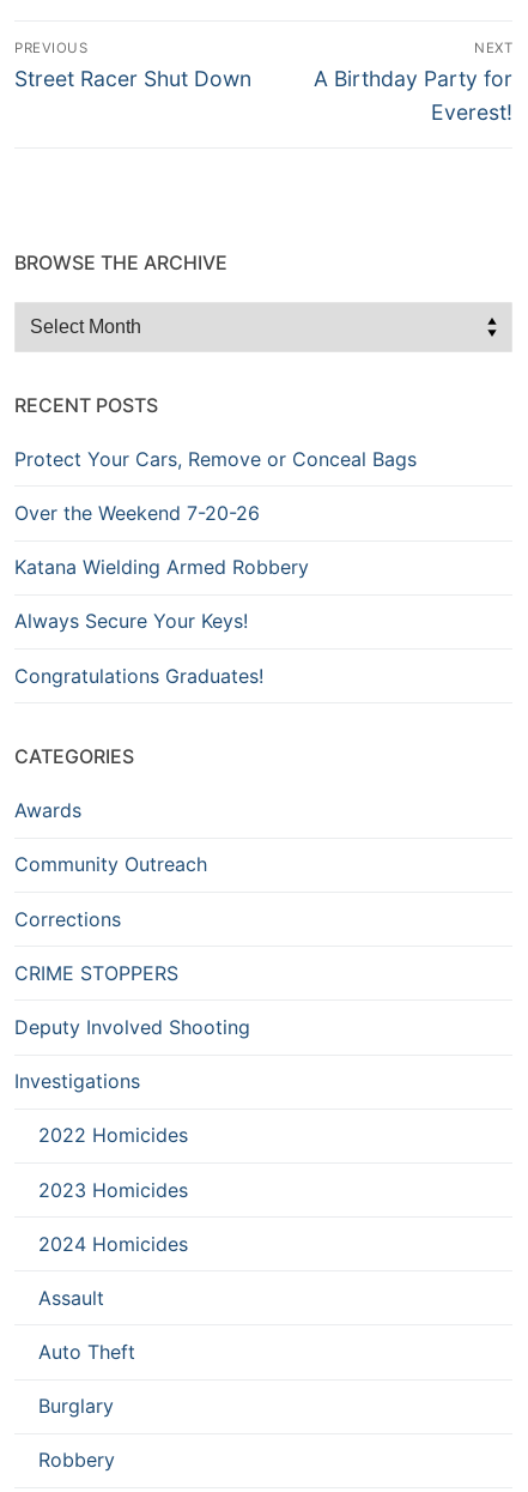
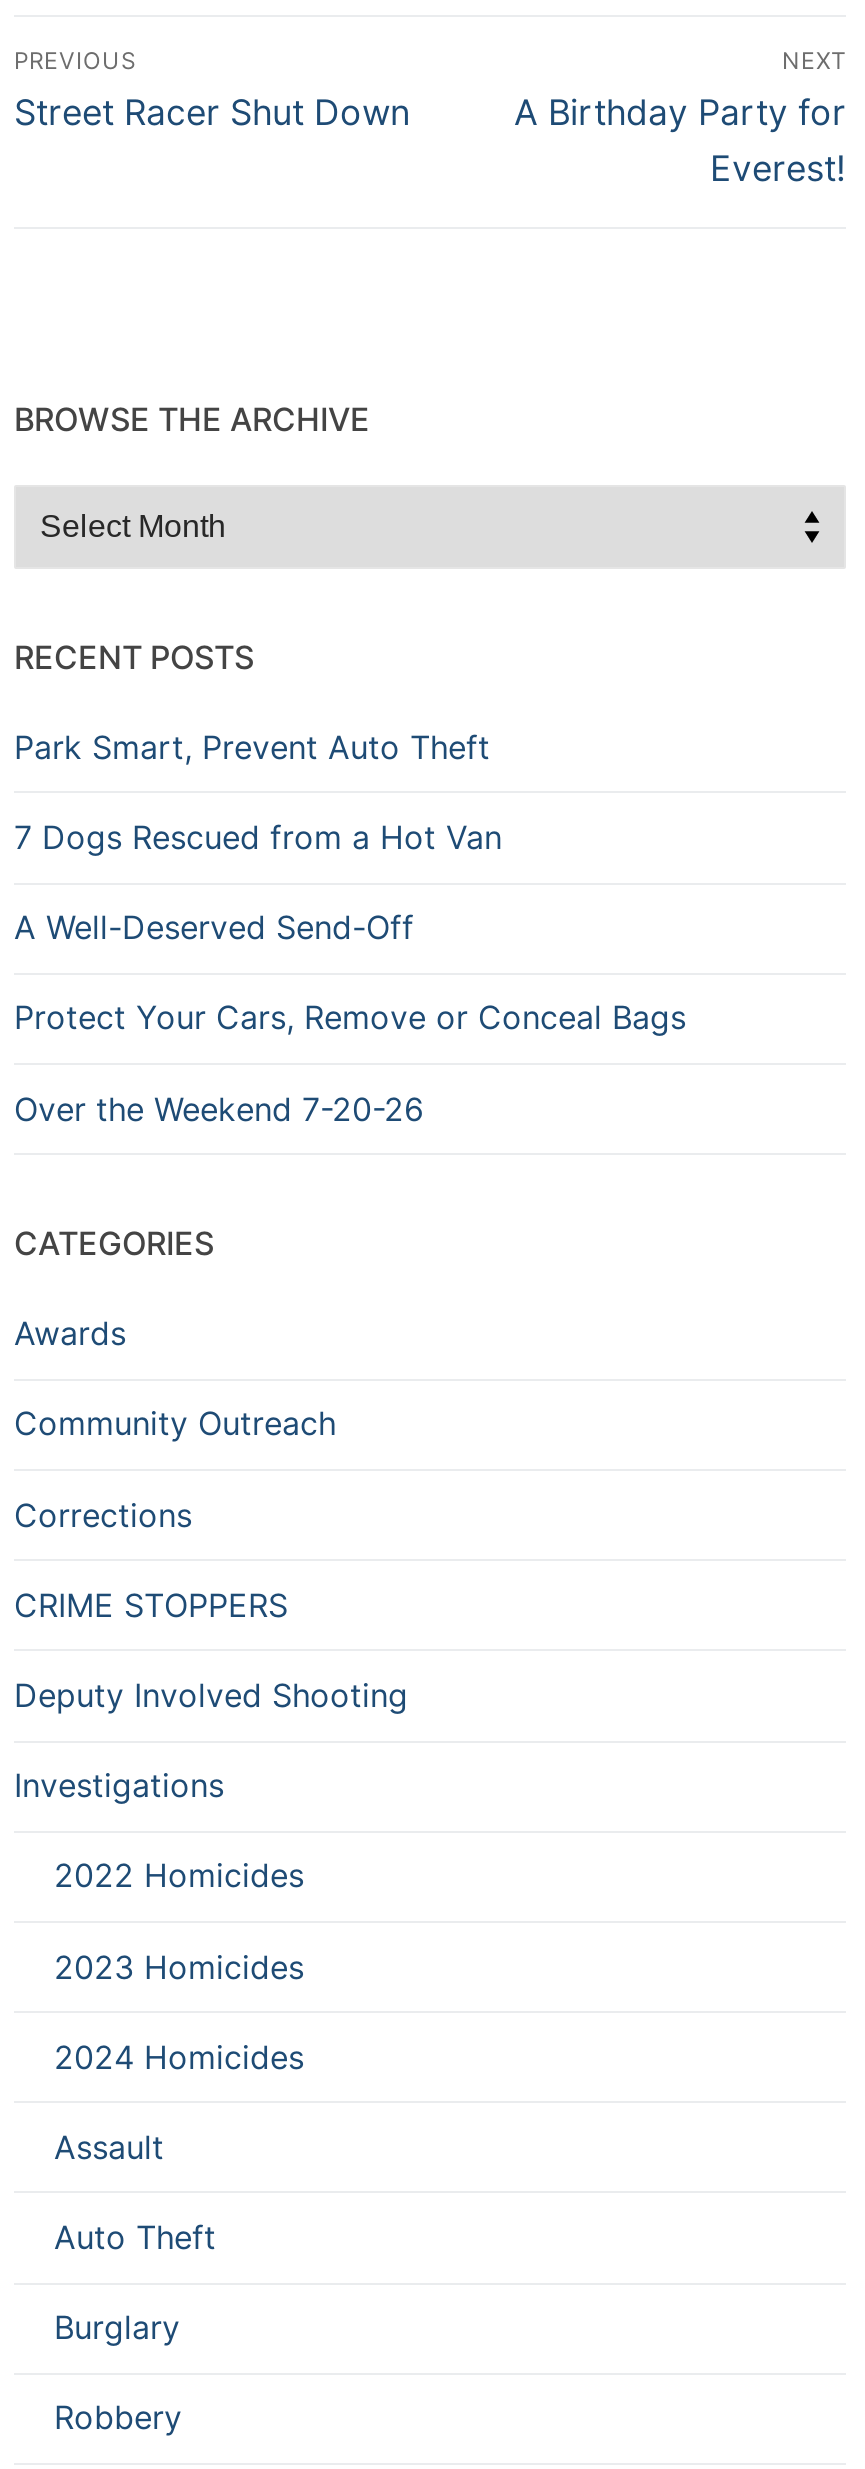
none -> [14,727,502,947] Park Smart, Prevent Auto Theft | 7 Dogs Rescued from a Hot Van | A Well-Deserved Send-Off
moved [14,447,417,525] -> [14,998,686,1128]: Protect Your Cars, Remove or Conceal Bags | Over the Weekend 7-20-26
[14,555,309,687] Katana Wielding Armed Robbery | Always Secure Your Keys! | Congratulations Graduates! -> none

